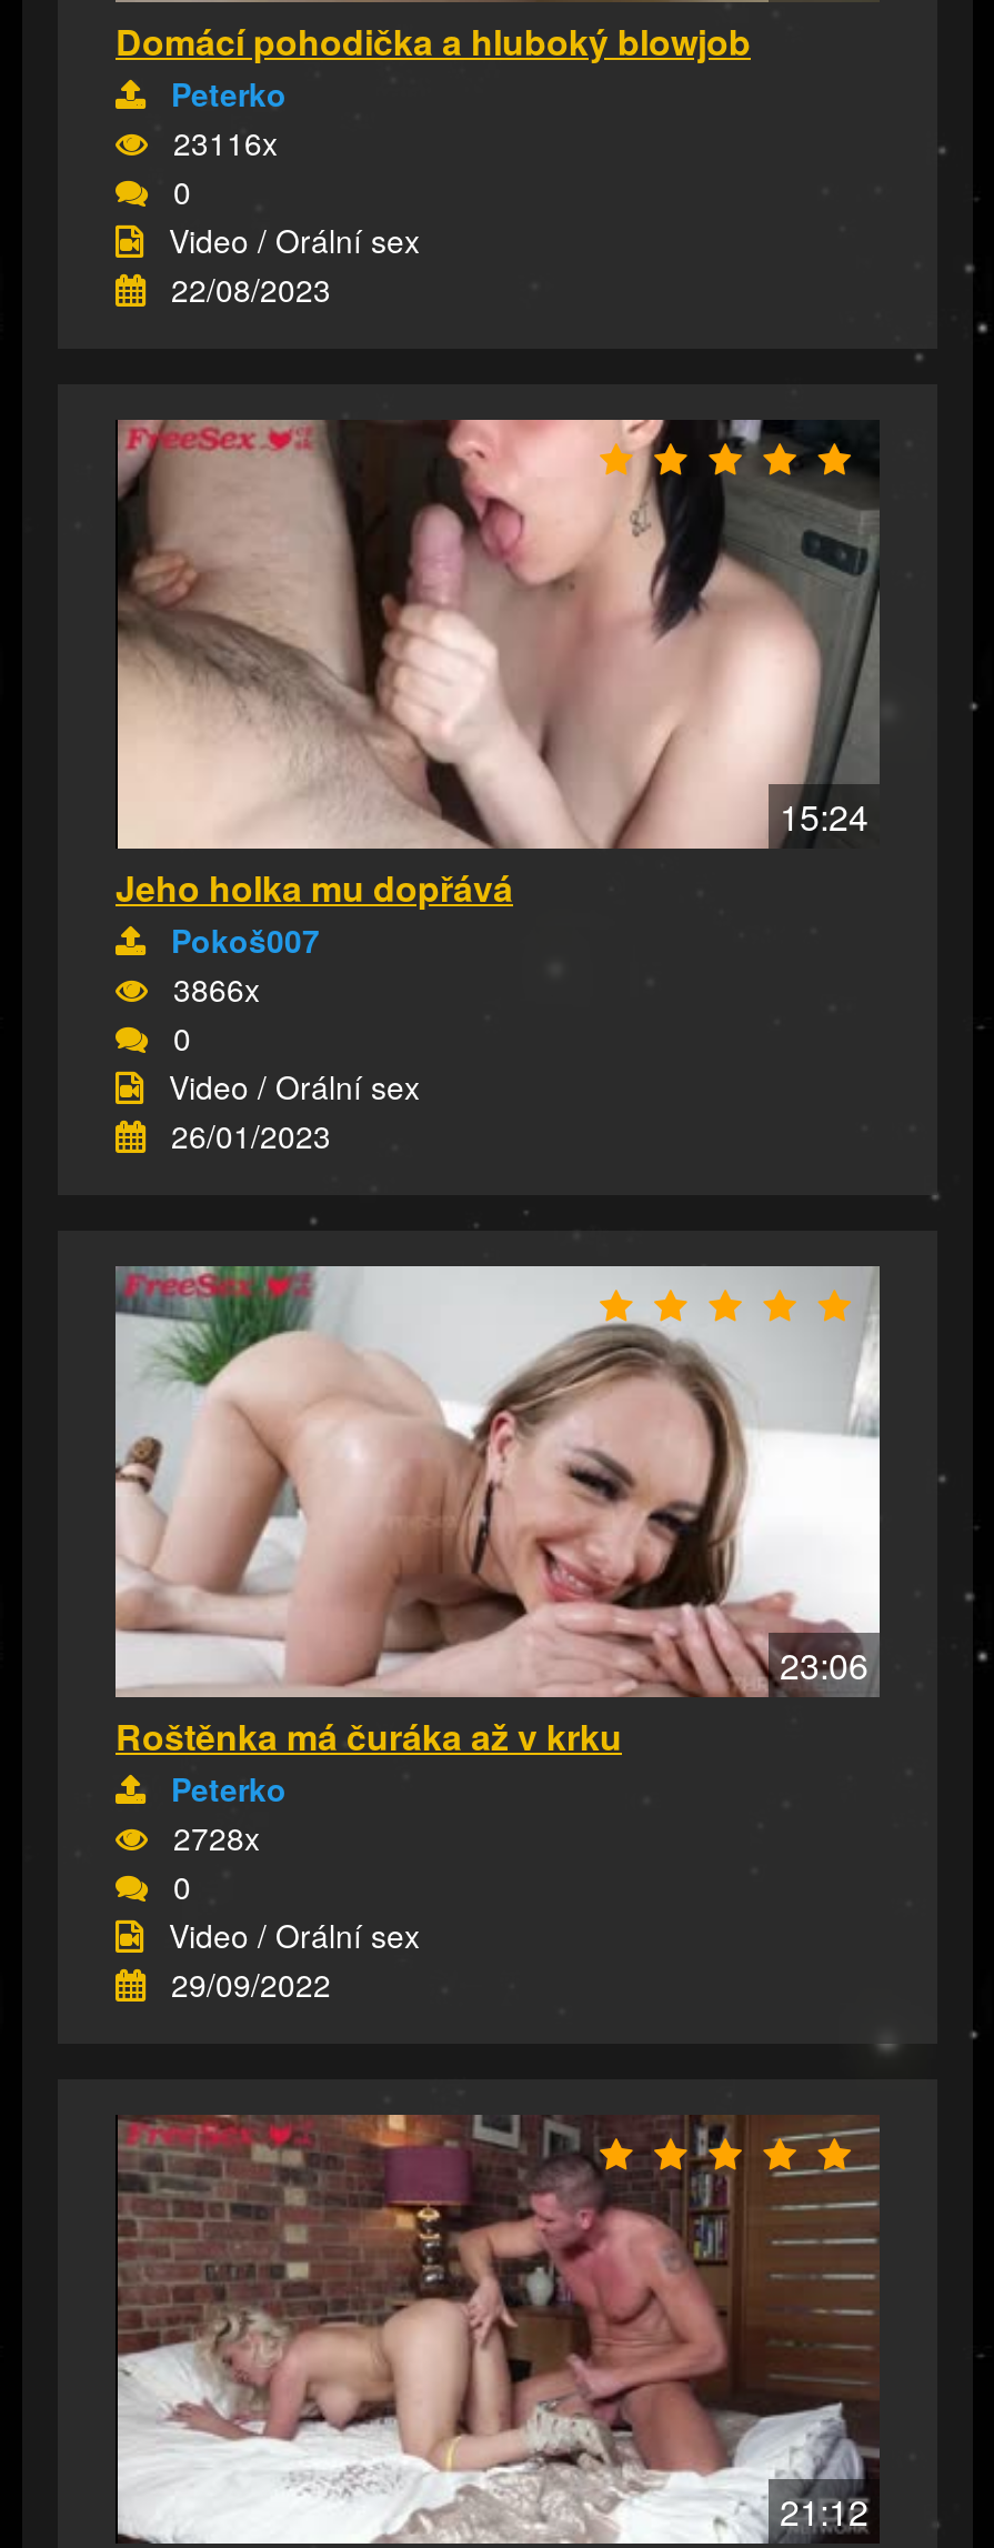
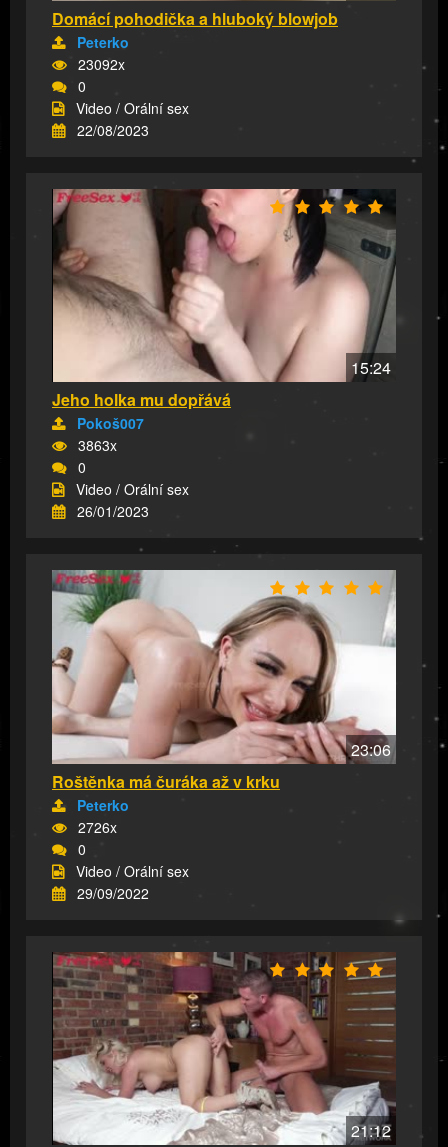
[173,119,278,164] 23116x -> [78,54,125,74] 23092x
[173,967,260,1011] 3866x -> [78,435,117,455] 3863x
[173,1814,260,1859] 2728x -> [78,817,117,837] 2726x

